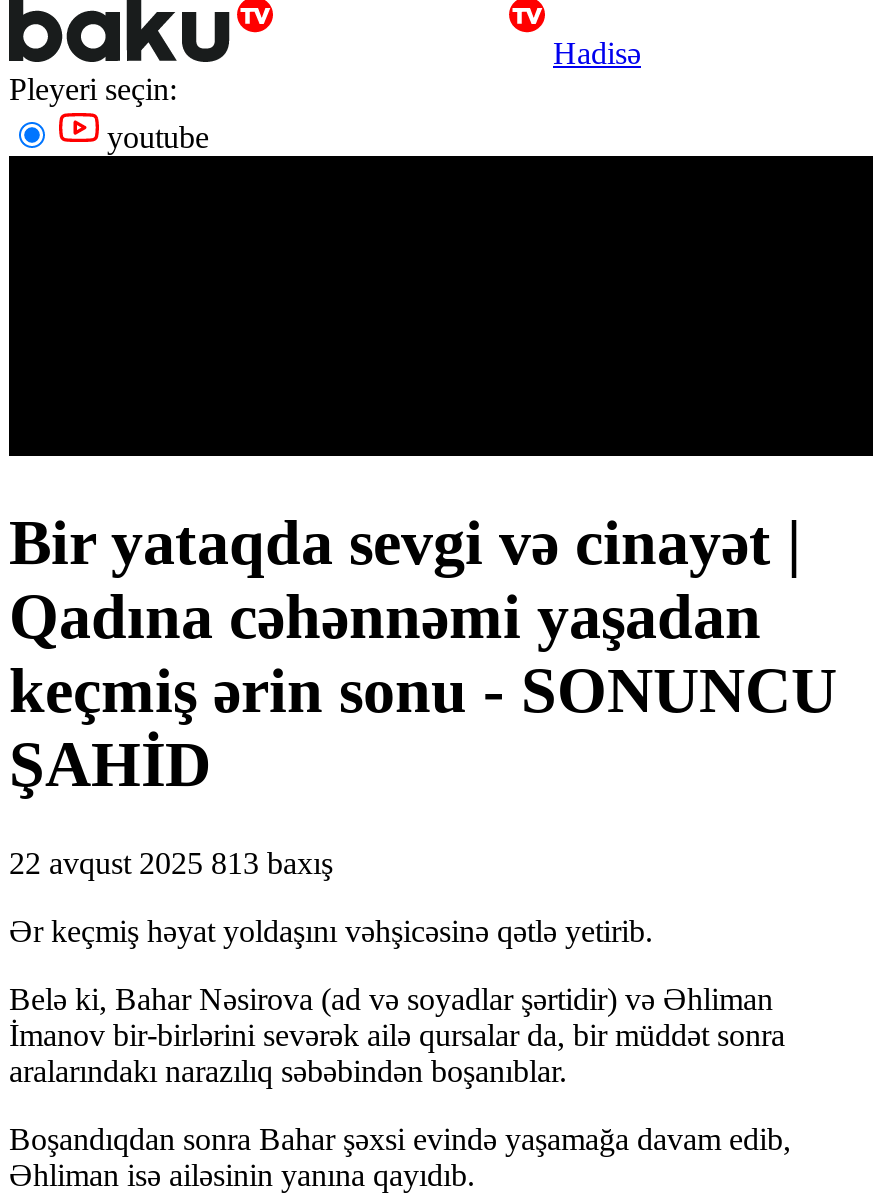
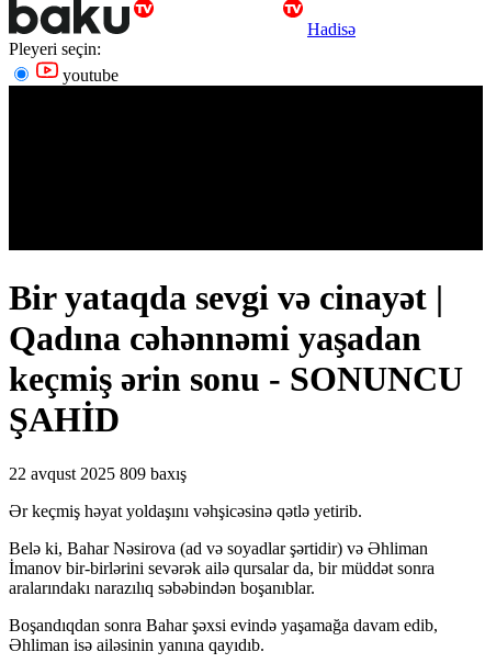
[9,846,333,880] 22 avqust 2025 813 baxış -> [9,464,187,483] 22 avqust 2025 809 baxış

